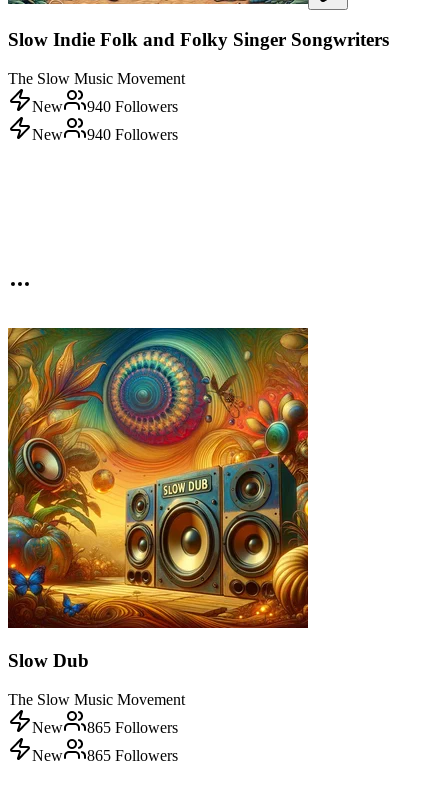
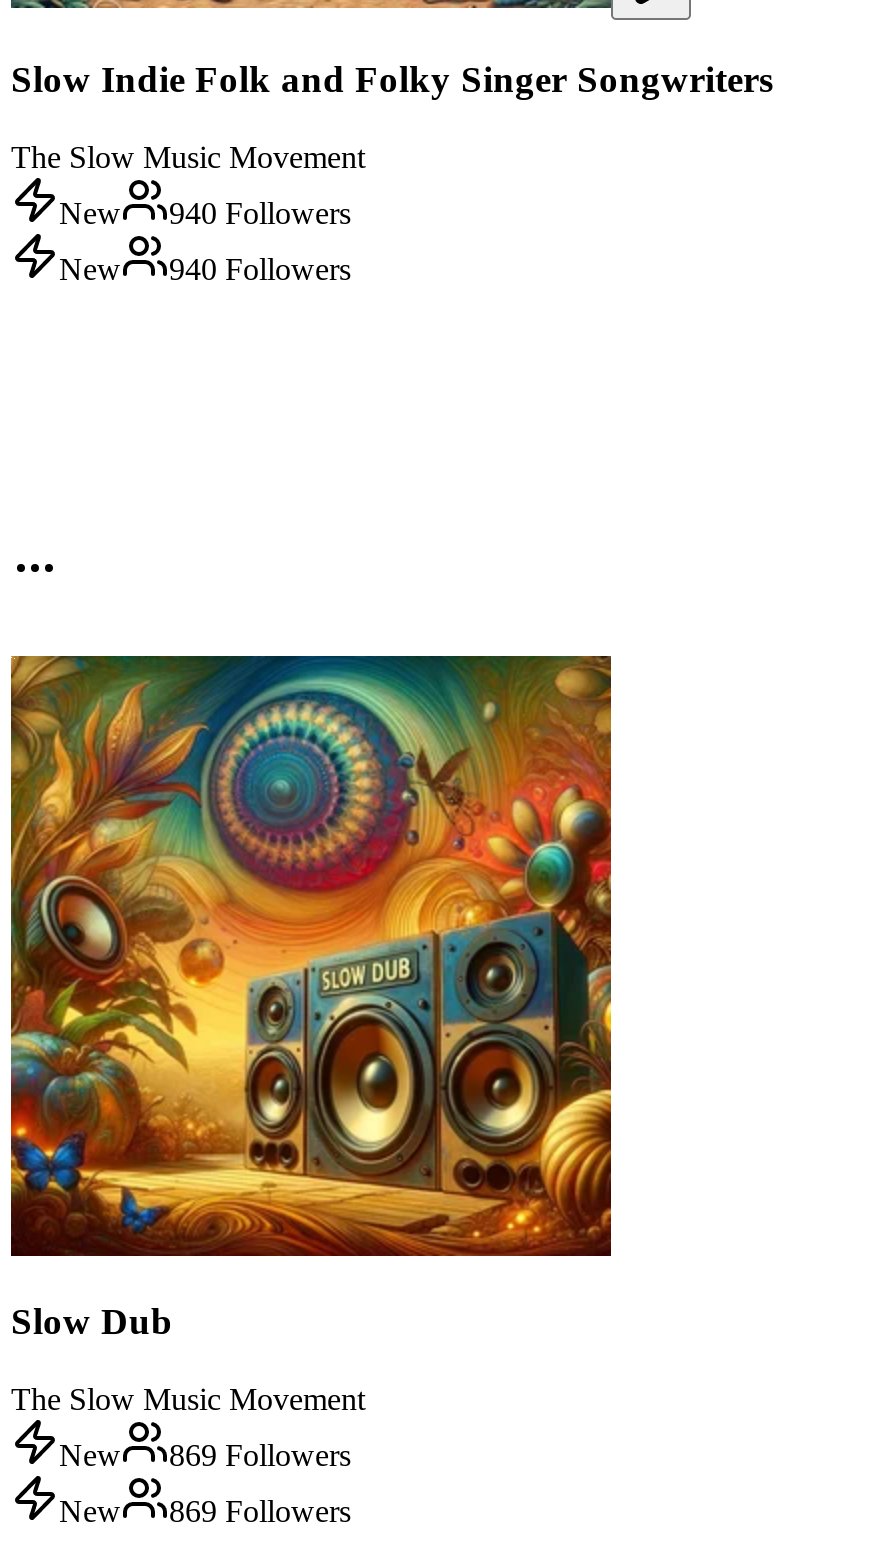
[32,719,178,736] New 865 Followers -> [59,1438,351,1472] New 869 Followers
[32,747,178,764] New 865 Followers -> [59,1494,351,1528] New 869 Followers

